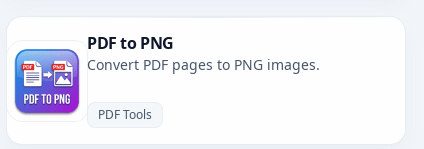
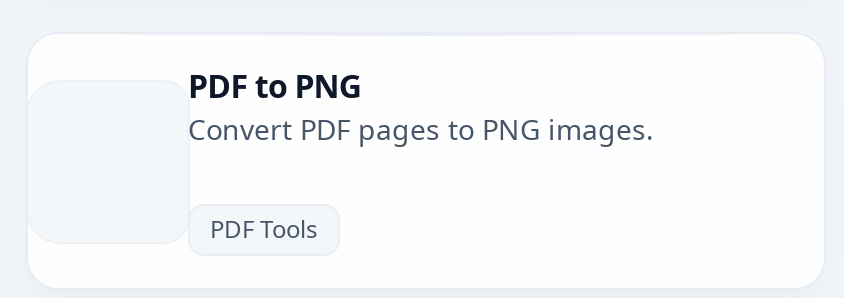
[14,48,80,115] [image] -> none

